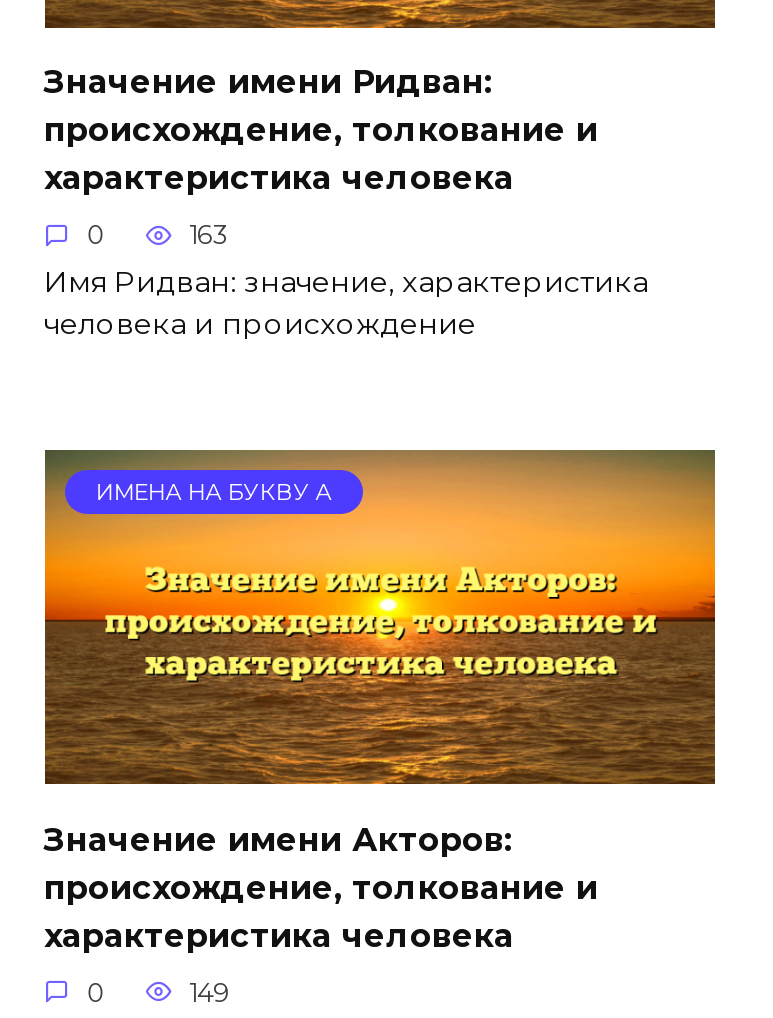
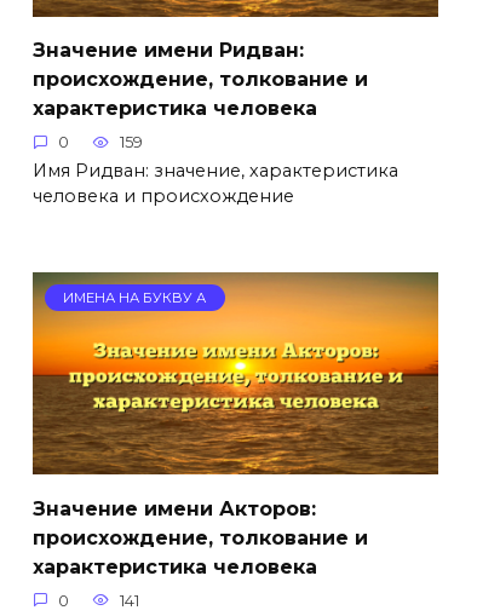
[189,221,229,251] 163 -> [120,134,143,152] 159
[189,977,229,1007] 149 -> [120,591,139,609] 141

